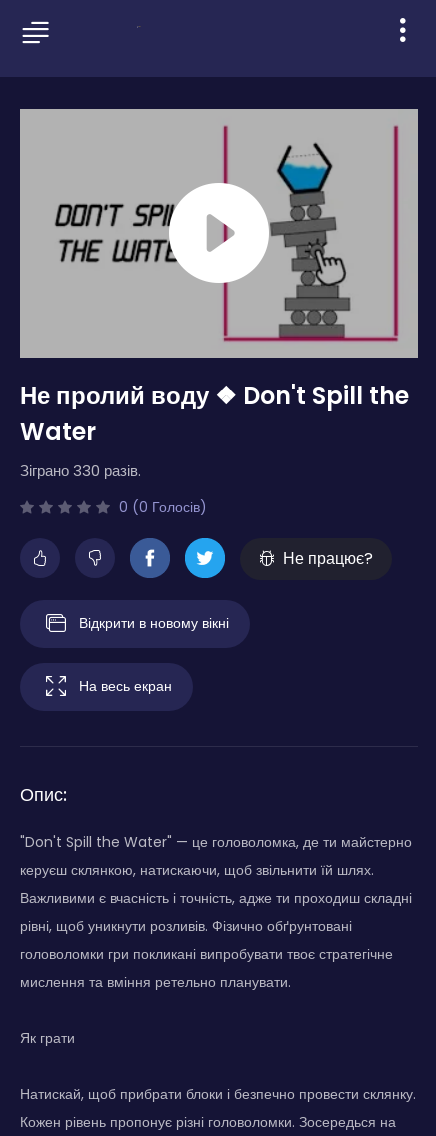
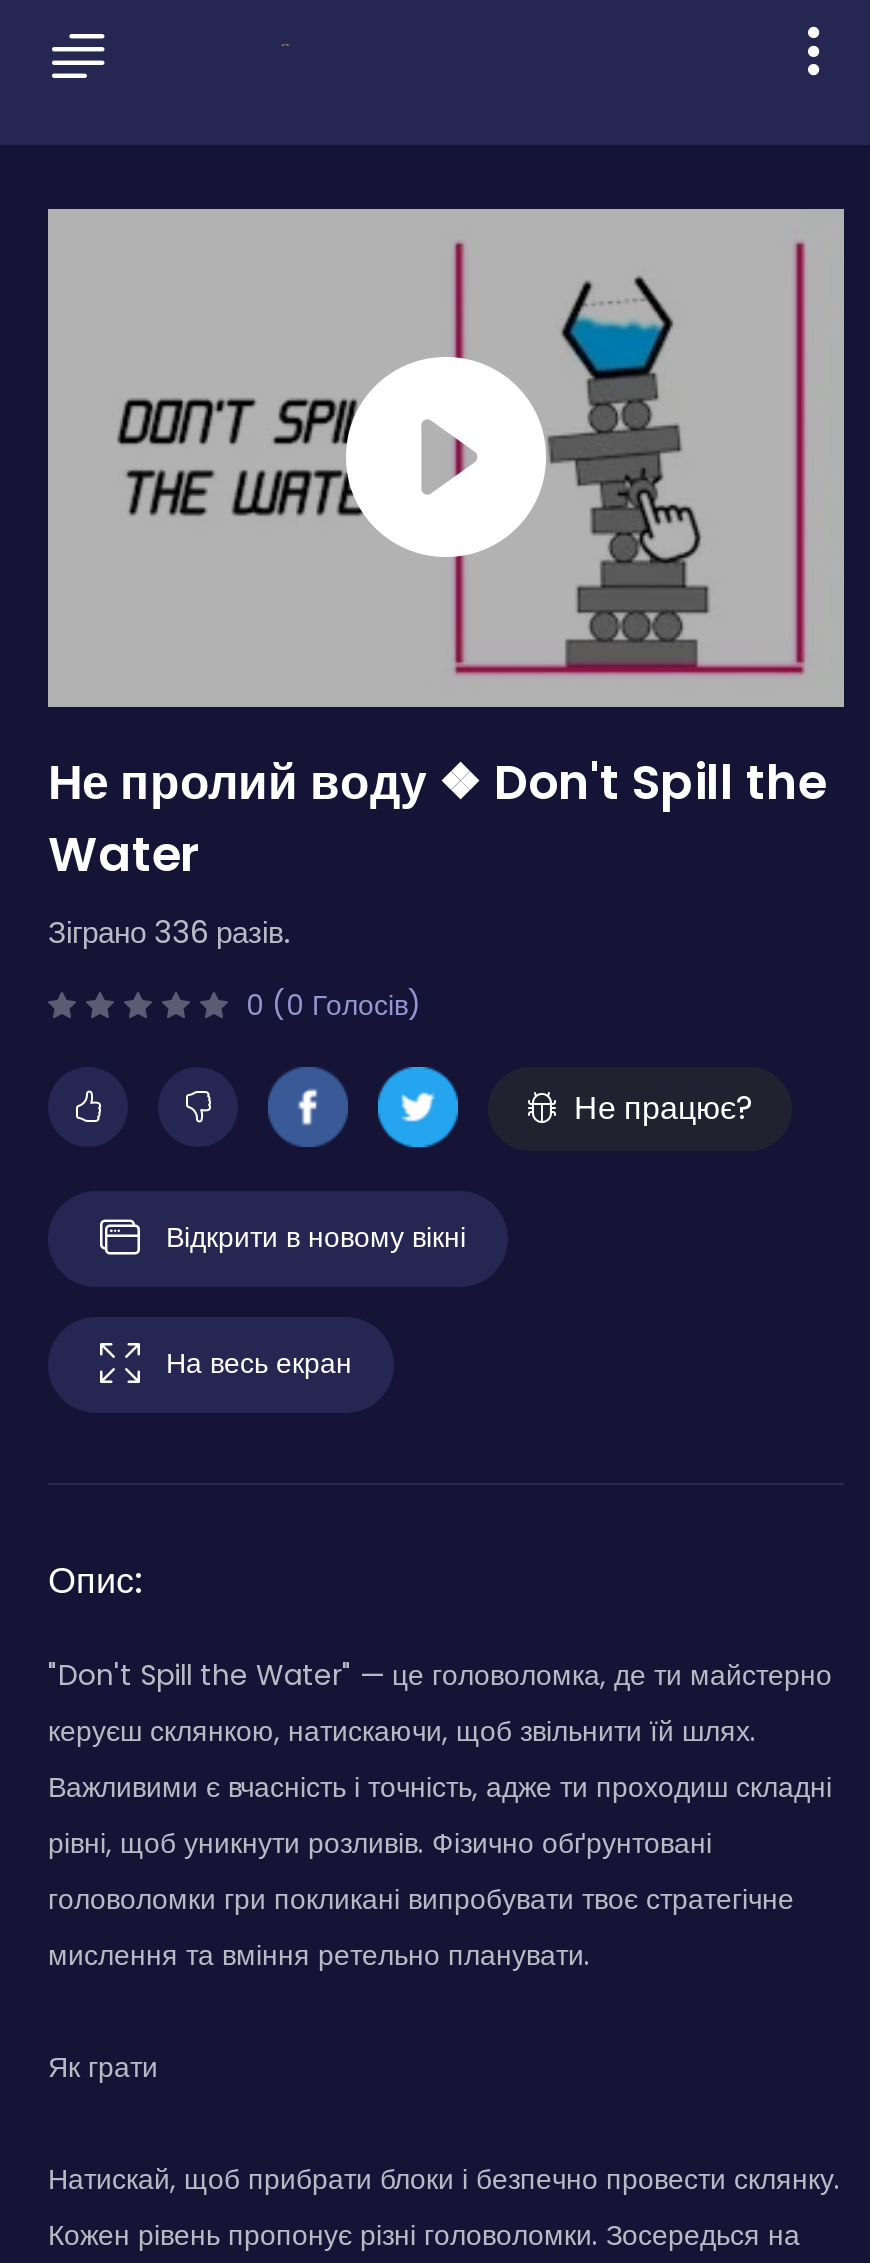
[20,460,141,481] Зіграно 330 разів. -> [48,911,290,953] Зіграно 336 разів.

